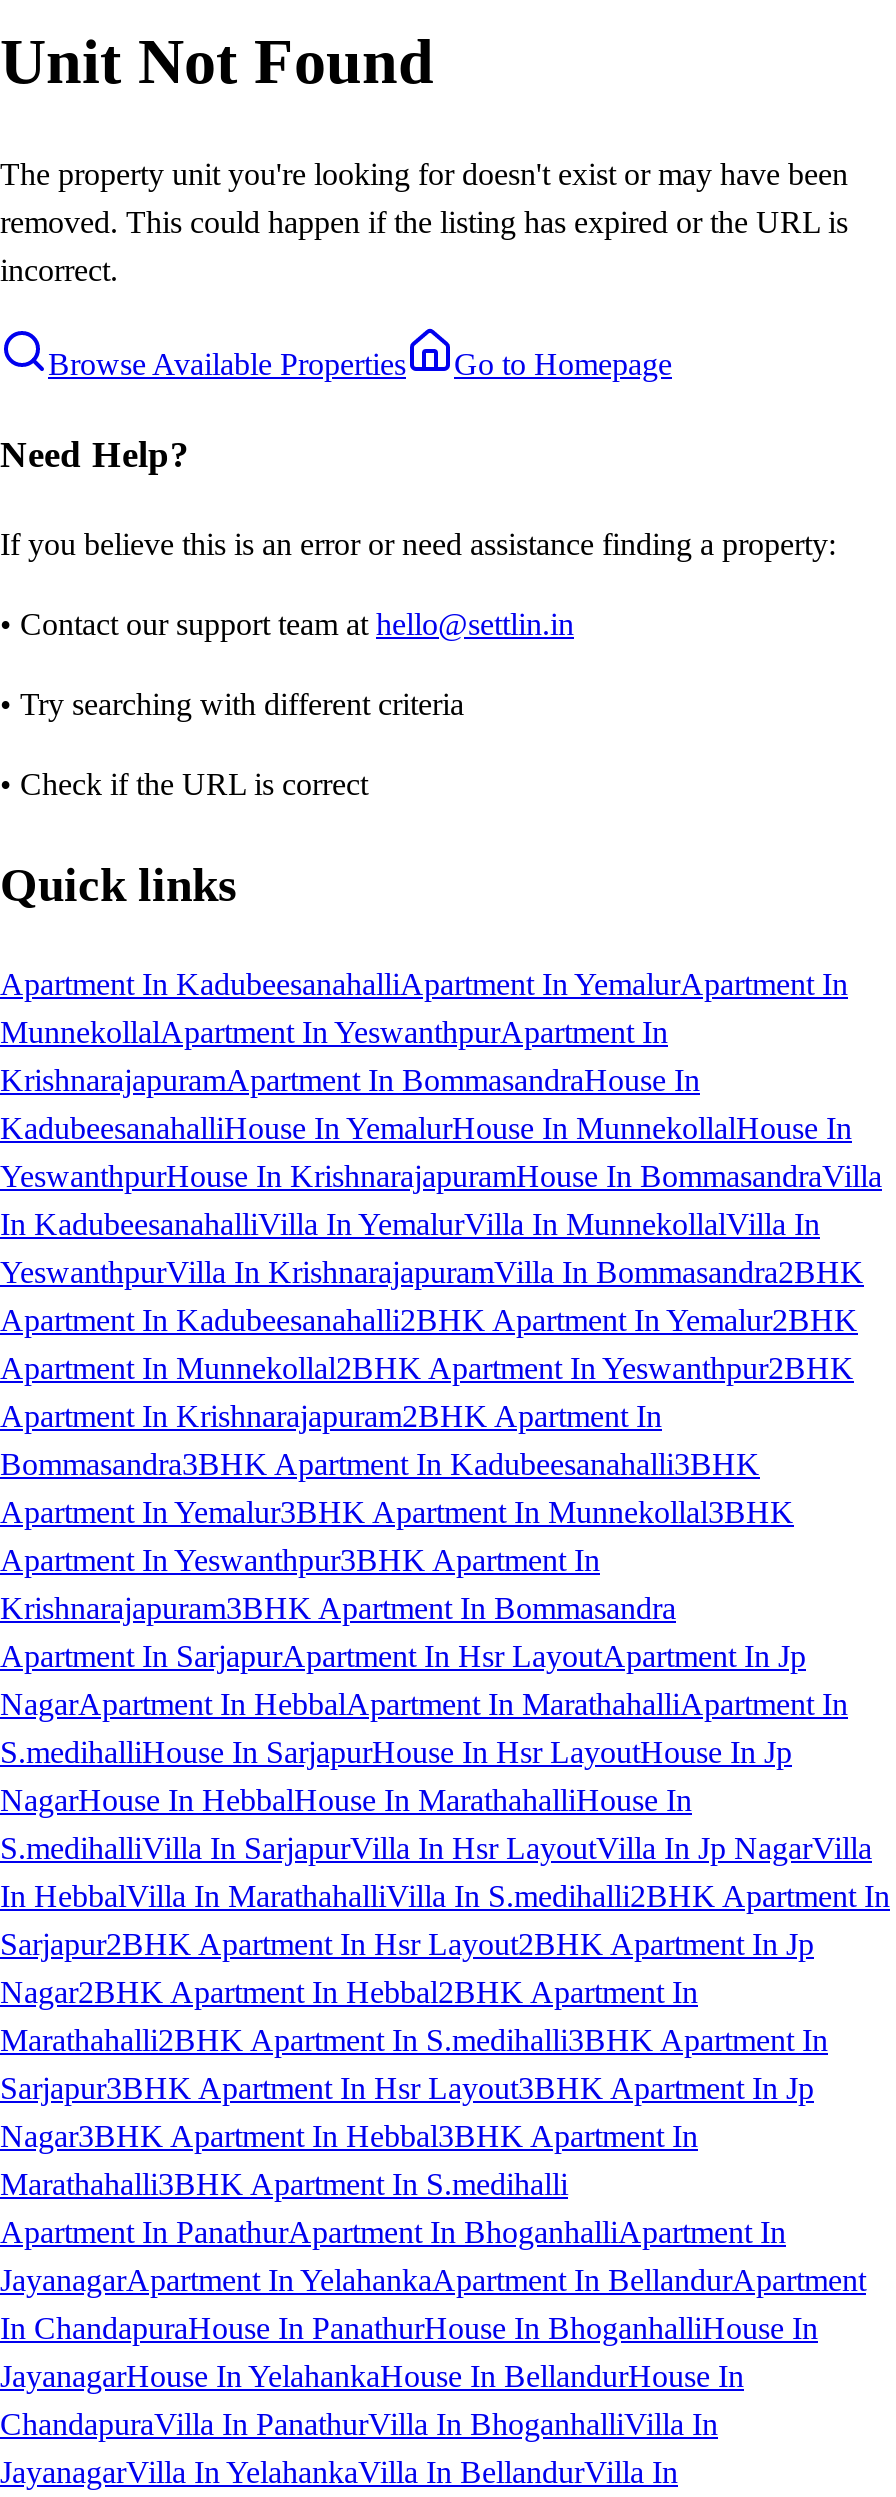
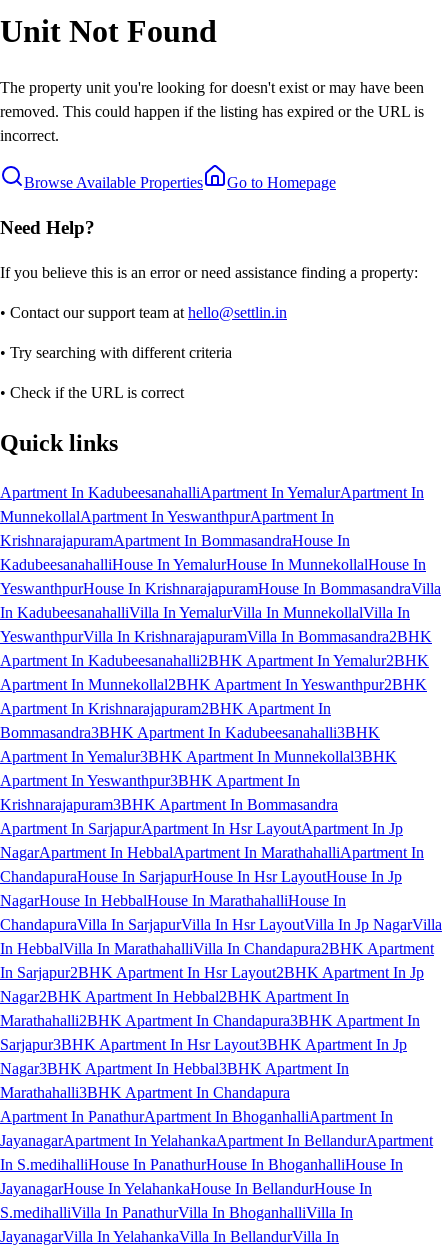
[0,1734,792,1768] S.medihalliHouse In SarjapurHouse In Hsr LayoutHouse In Jp -> [0,868,402,885] ChandapuraHouse In SarjapurHouse In Hsr LayoutHouse In Jp
[0,1830,890,1960] S.medihalliVilla In SarjapurVilla In Hsr LayoutVilla In Jp NagarVilla | In HebbalVilla In MarathahalliVilla In S.medihalli2BHK Apartment In | Sarjapur2BHK Apartment In Hsr Layout2BHK Apartment In Jp -> [0,916,442,981] ChandapuraVilla In SarjapurVilla In Hsr LayoutVilla In Jp NagarVilla | In HebbalVilla In MarathahalliVilla In Chandapura2BHK Apartment | In Sarjapur2BHK Apartment In Hsr Layout2BHK Apartment In Jp
[0,2022,828,2056] Marathahalli2BHK Apartment In S.medihalli3BHK Apartment In -> [0,1012,420,1029] Marathahalli2BHK Apartment In Chandapura3BHK Apartment In
[0,2166,568,2200] Marathahalli3BHK Apartment In S.medihalli -> [0,1084,290,1101] Marathahalli3BHK Apartment In Chandapura
[0,2310,818,2344] In ChandapuraHouse In PanathurHouse In BhoganhalliHouse In -> [0,1156,403,1173] In S.medihalliHouse In PanathurHouse In BhoganhalliHouse In
[0,2406,718,2440] ChandapuraVilla In PanathurVilla In BhoganhalliVilla In -> [0,1204,353,1221] S.medihalliVilla In PanathurVilla In BhoganhalliVilla In

